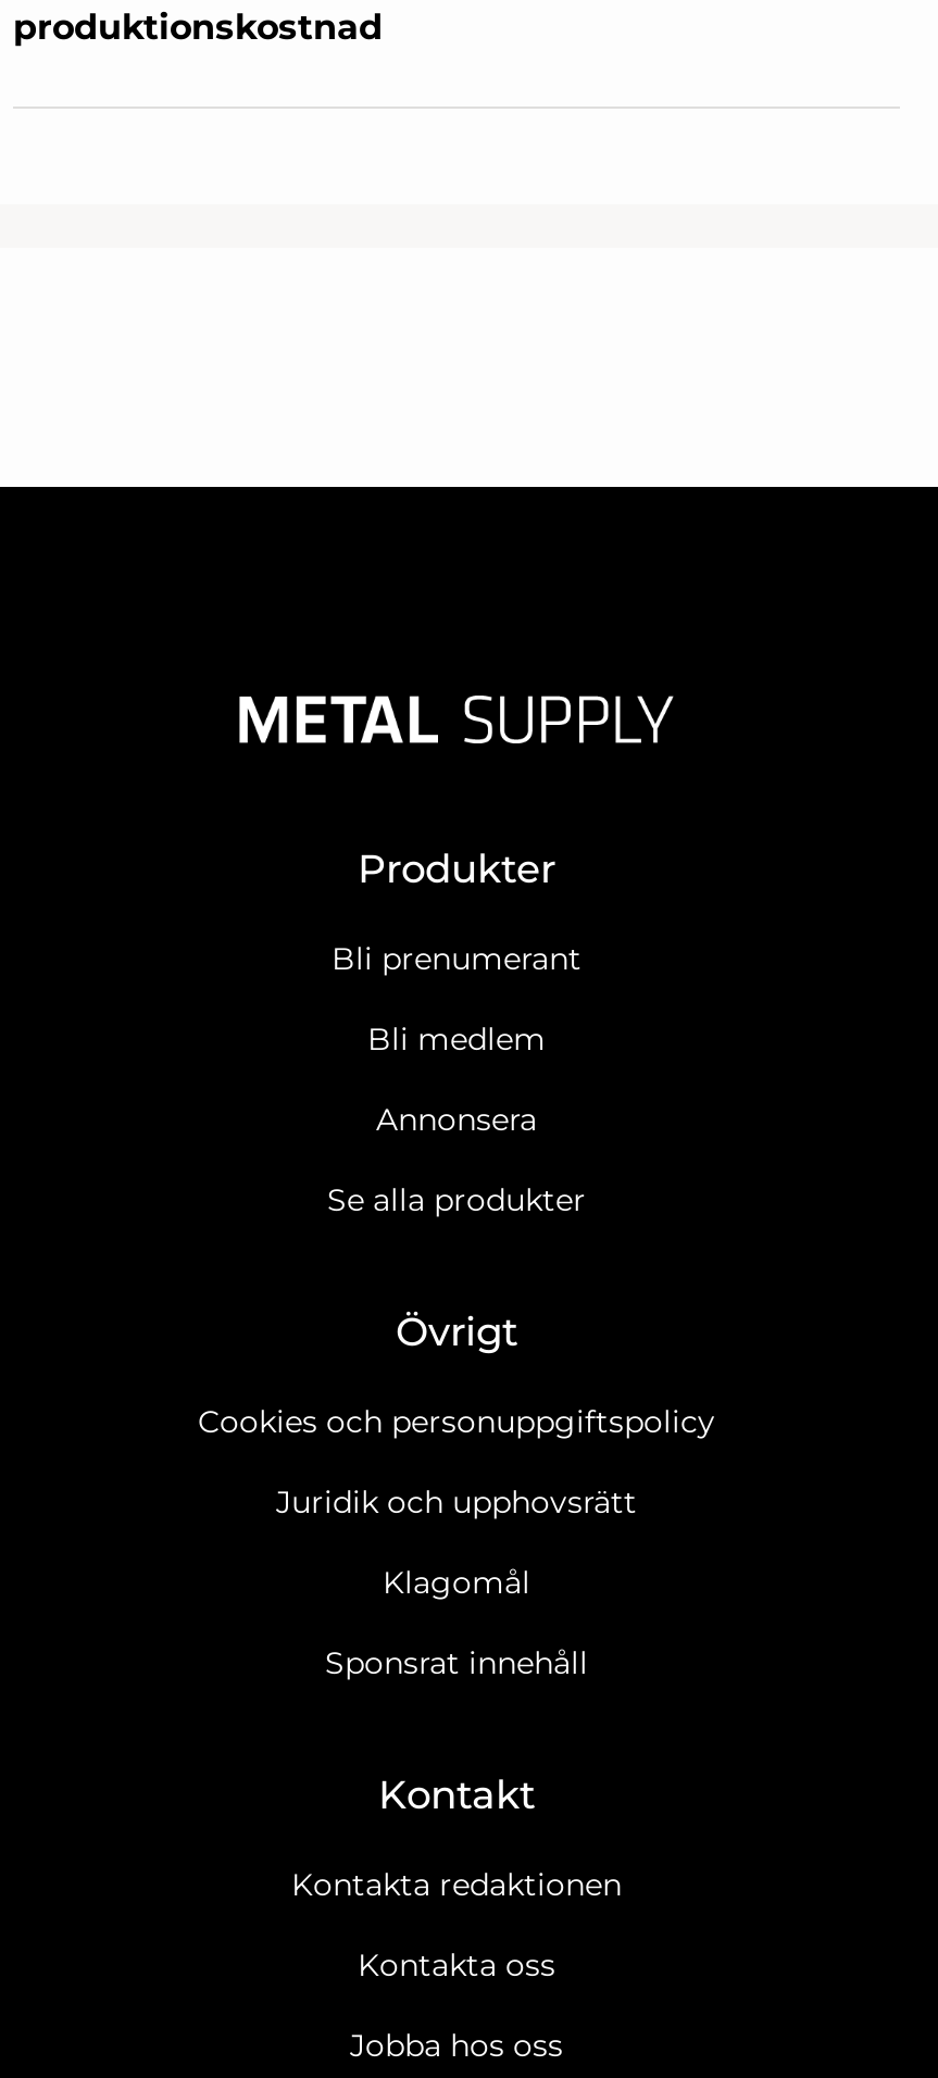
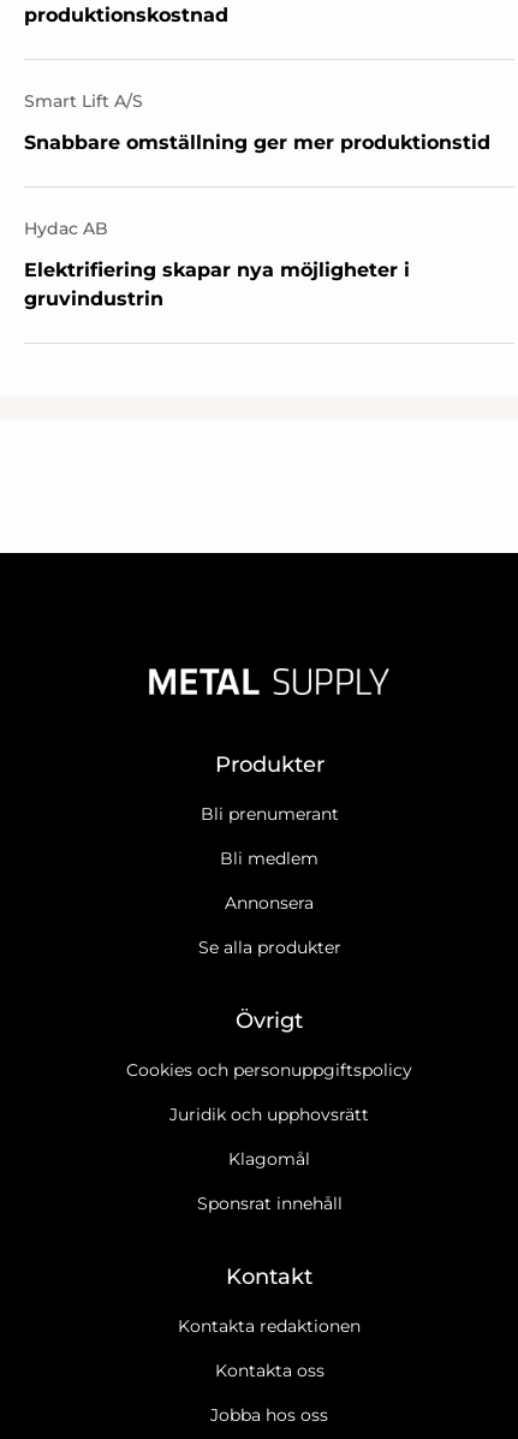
none -> [24,90,490,154] Smart Lift A/S | Snabbare omställning ger mer produktionstid
none -> [24,217,410,310] Hydac AB | Elektrifiering skapar nya möjligheter i | gruvindustrin

